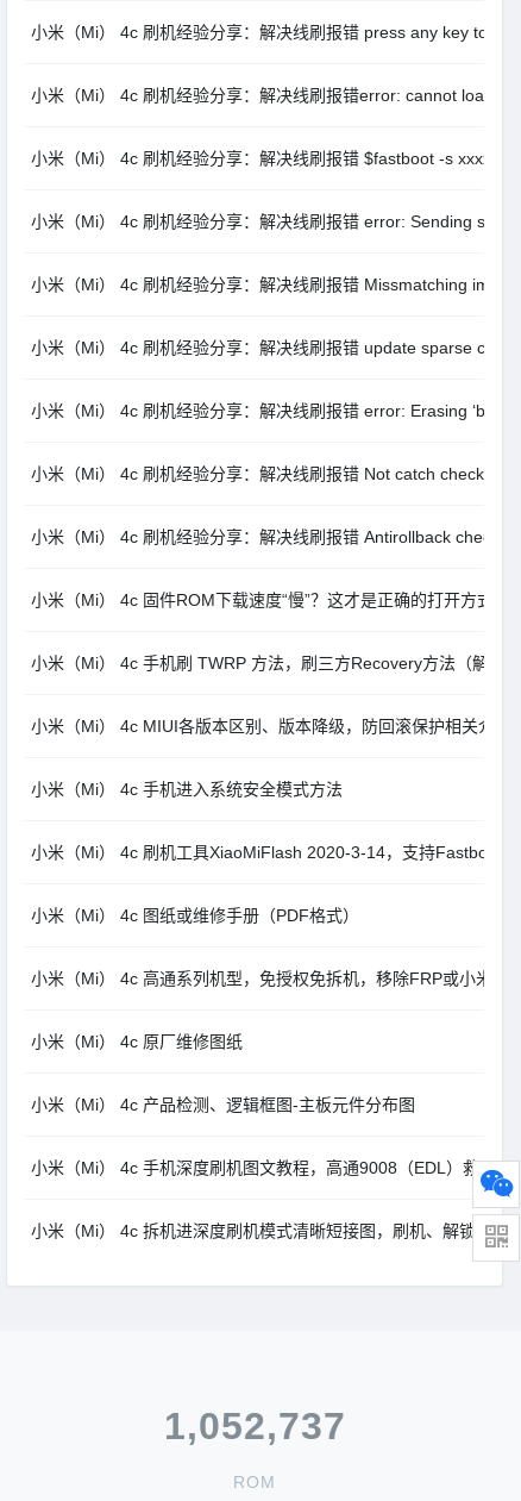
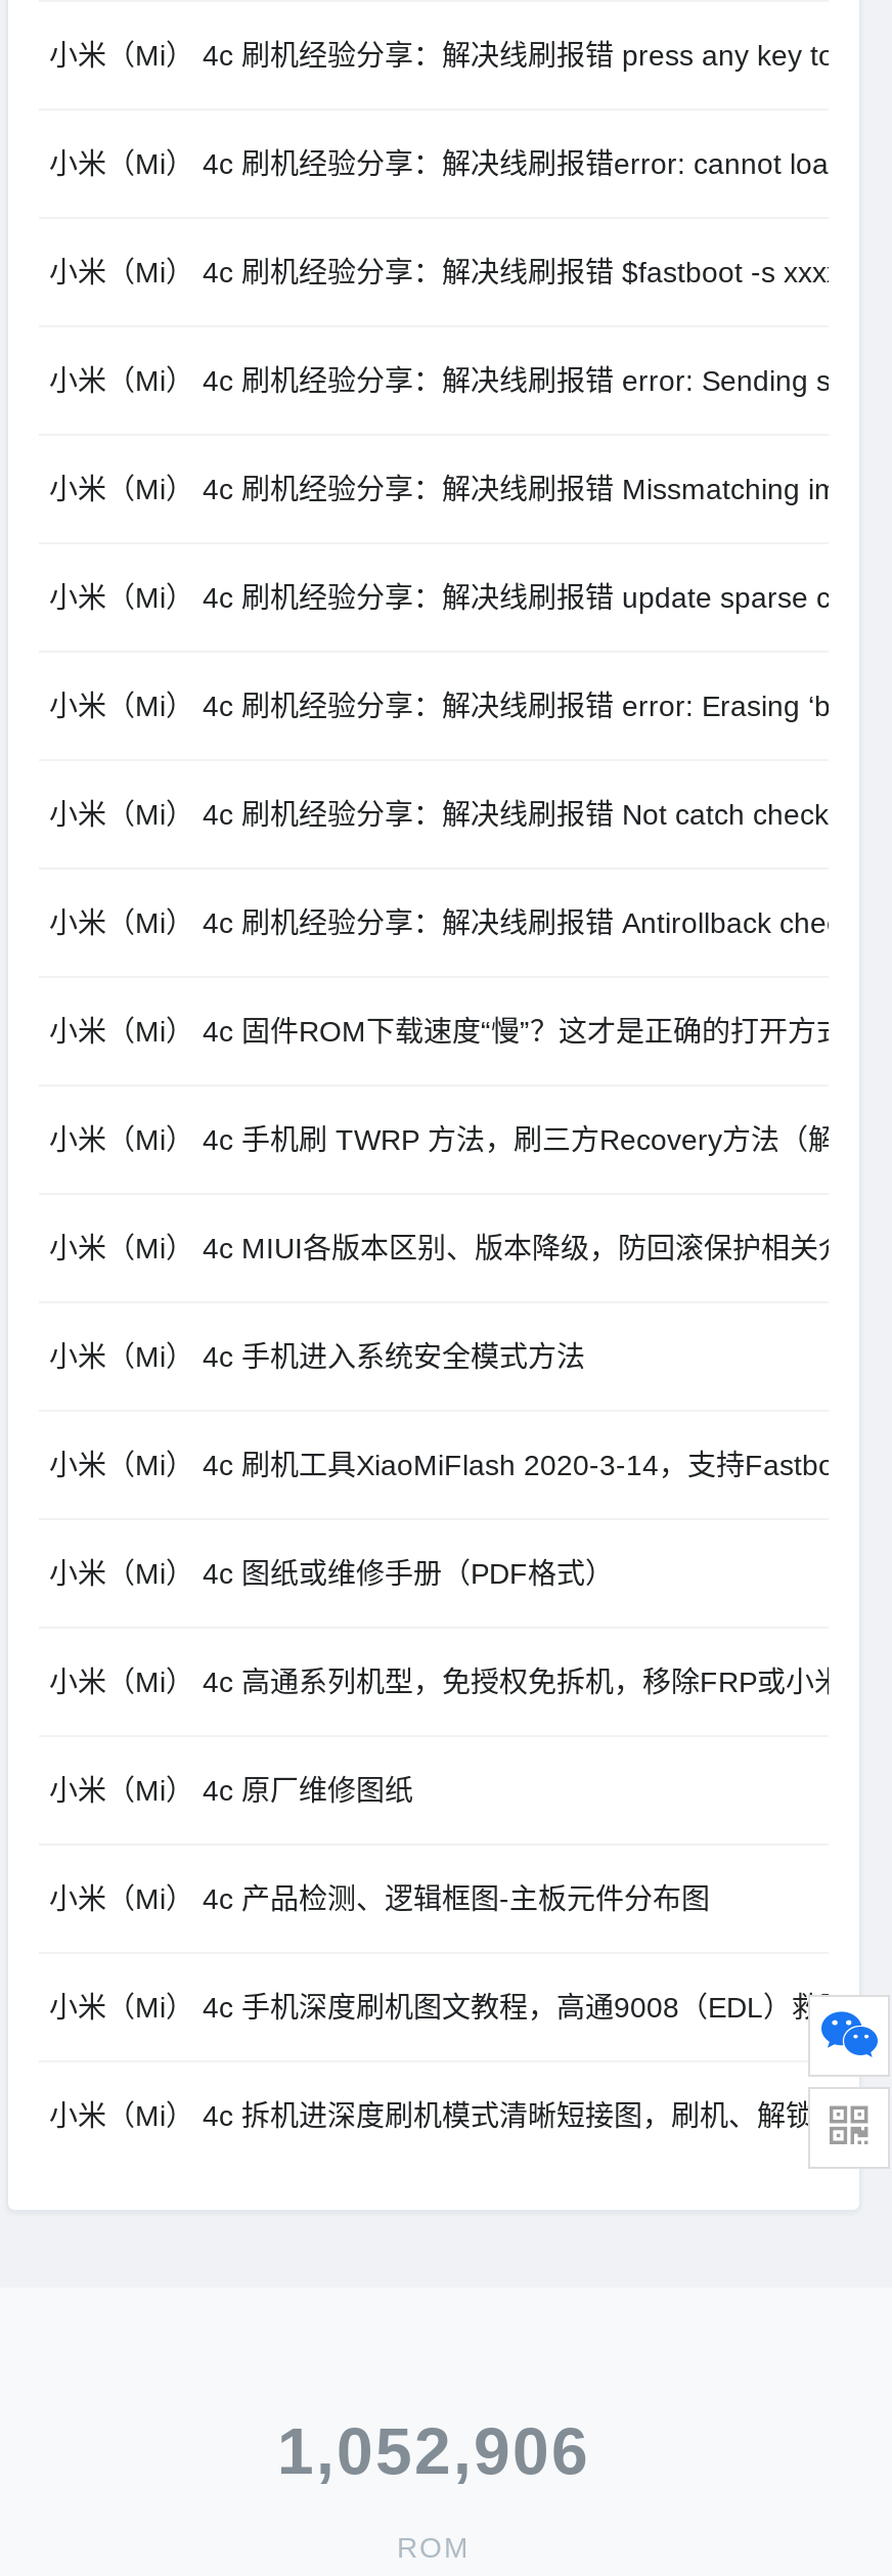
[164,1405,346,1447] 1,052,737 -> [277,2414,590,2488] 1,052,906

